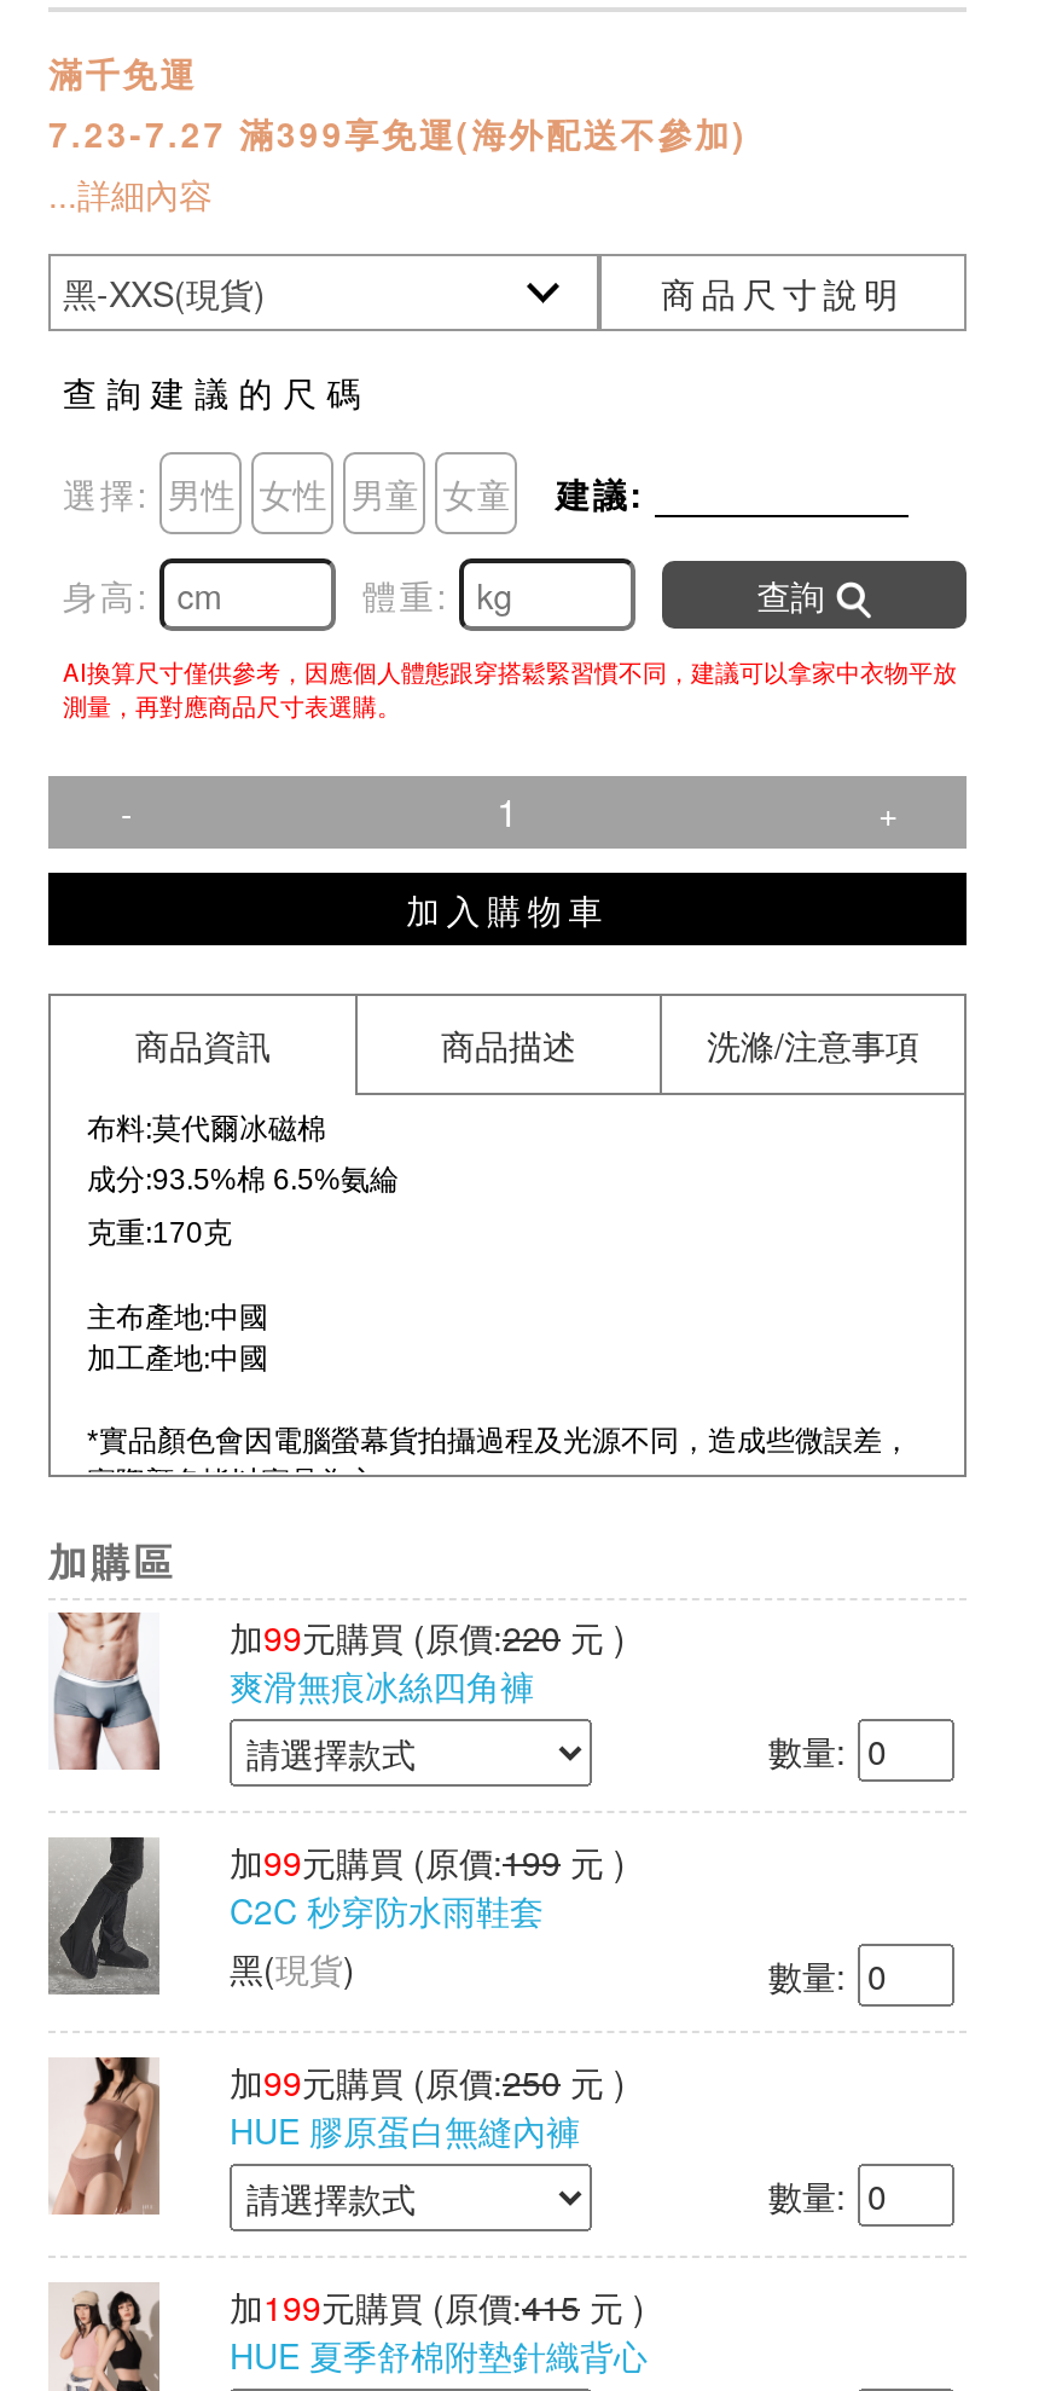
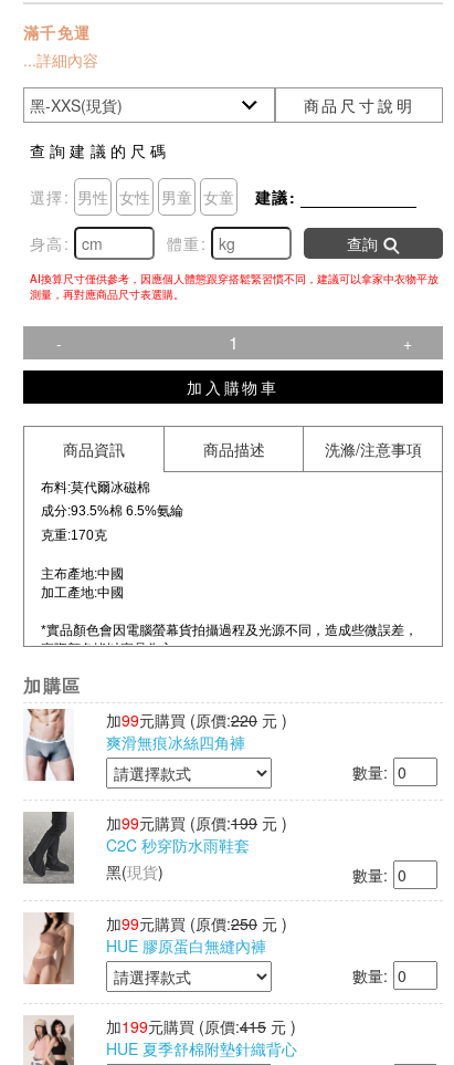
[48,109,748,157] 7.23-7.27 滿399享免運(海外配送不參加) -> none

